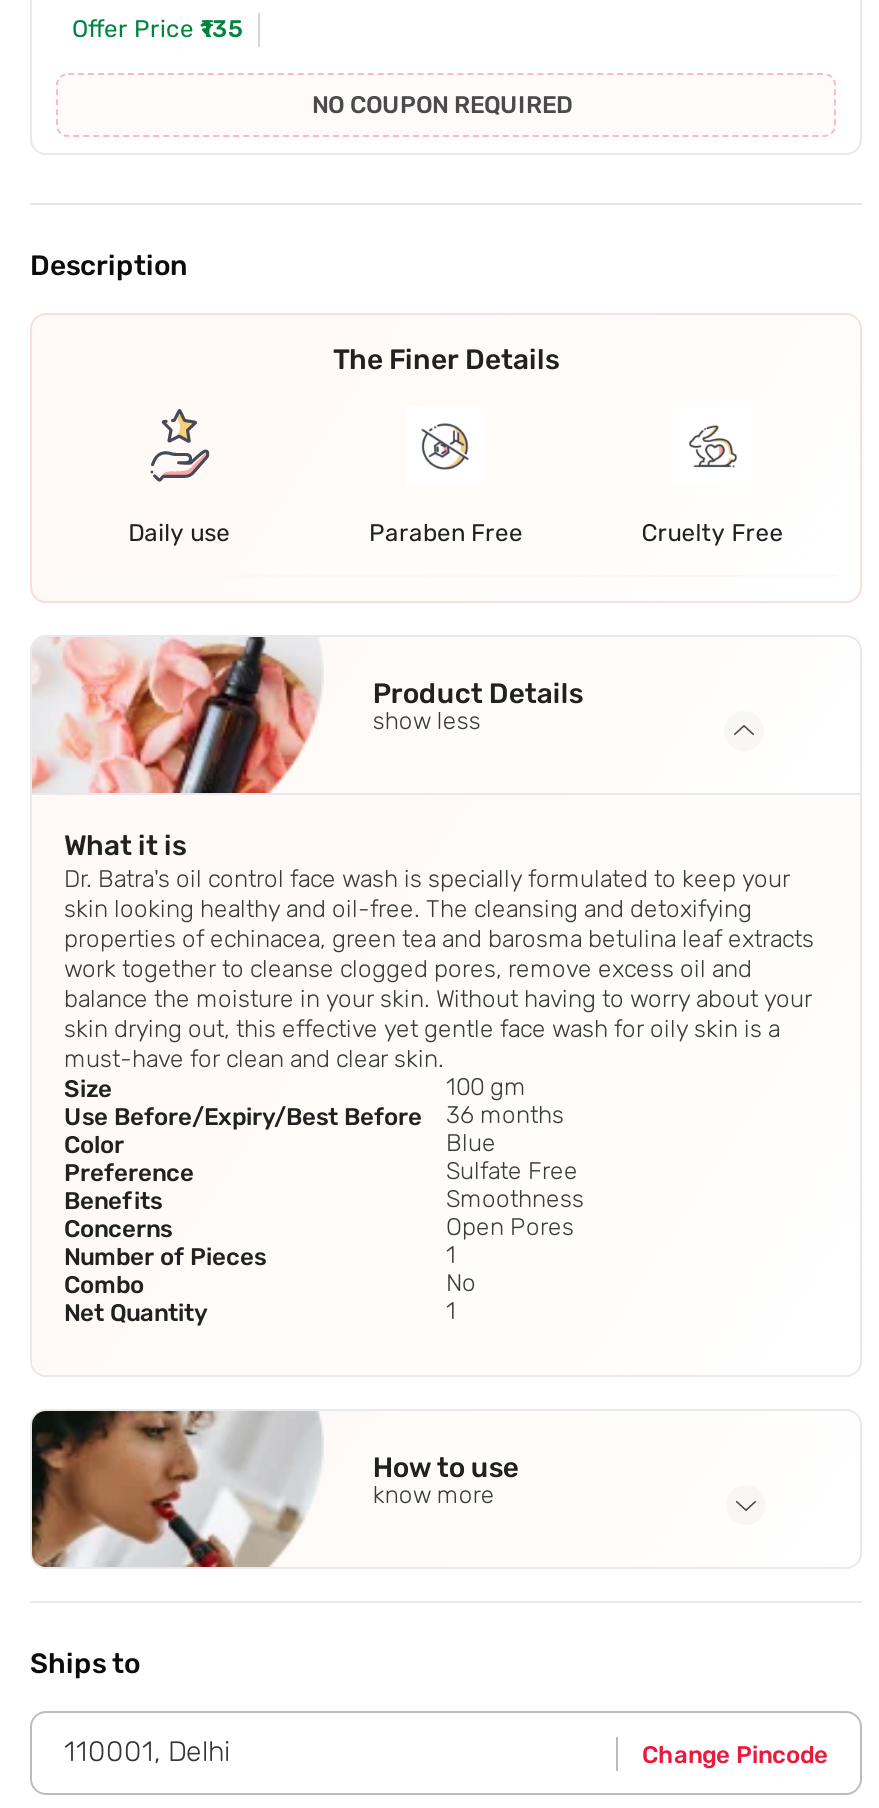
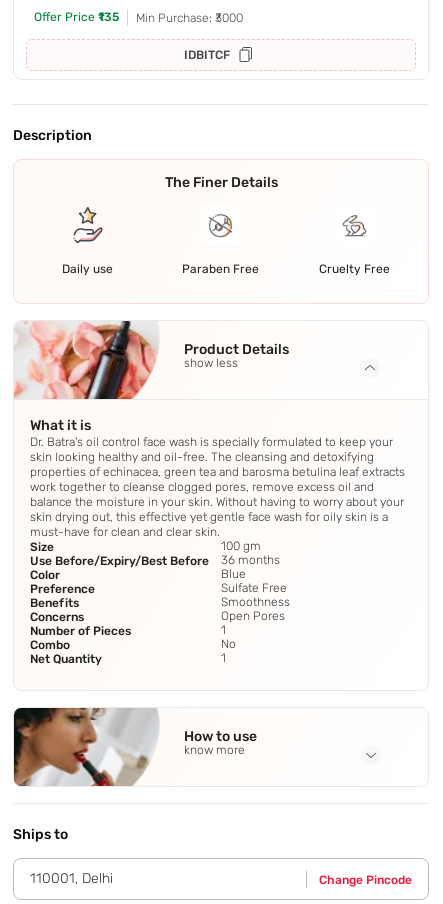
[312,92,572,120] NO COUPON REQUIRED -> [136,11,243,62] Min Purchase: ₹3000 | IDBITCF

